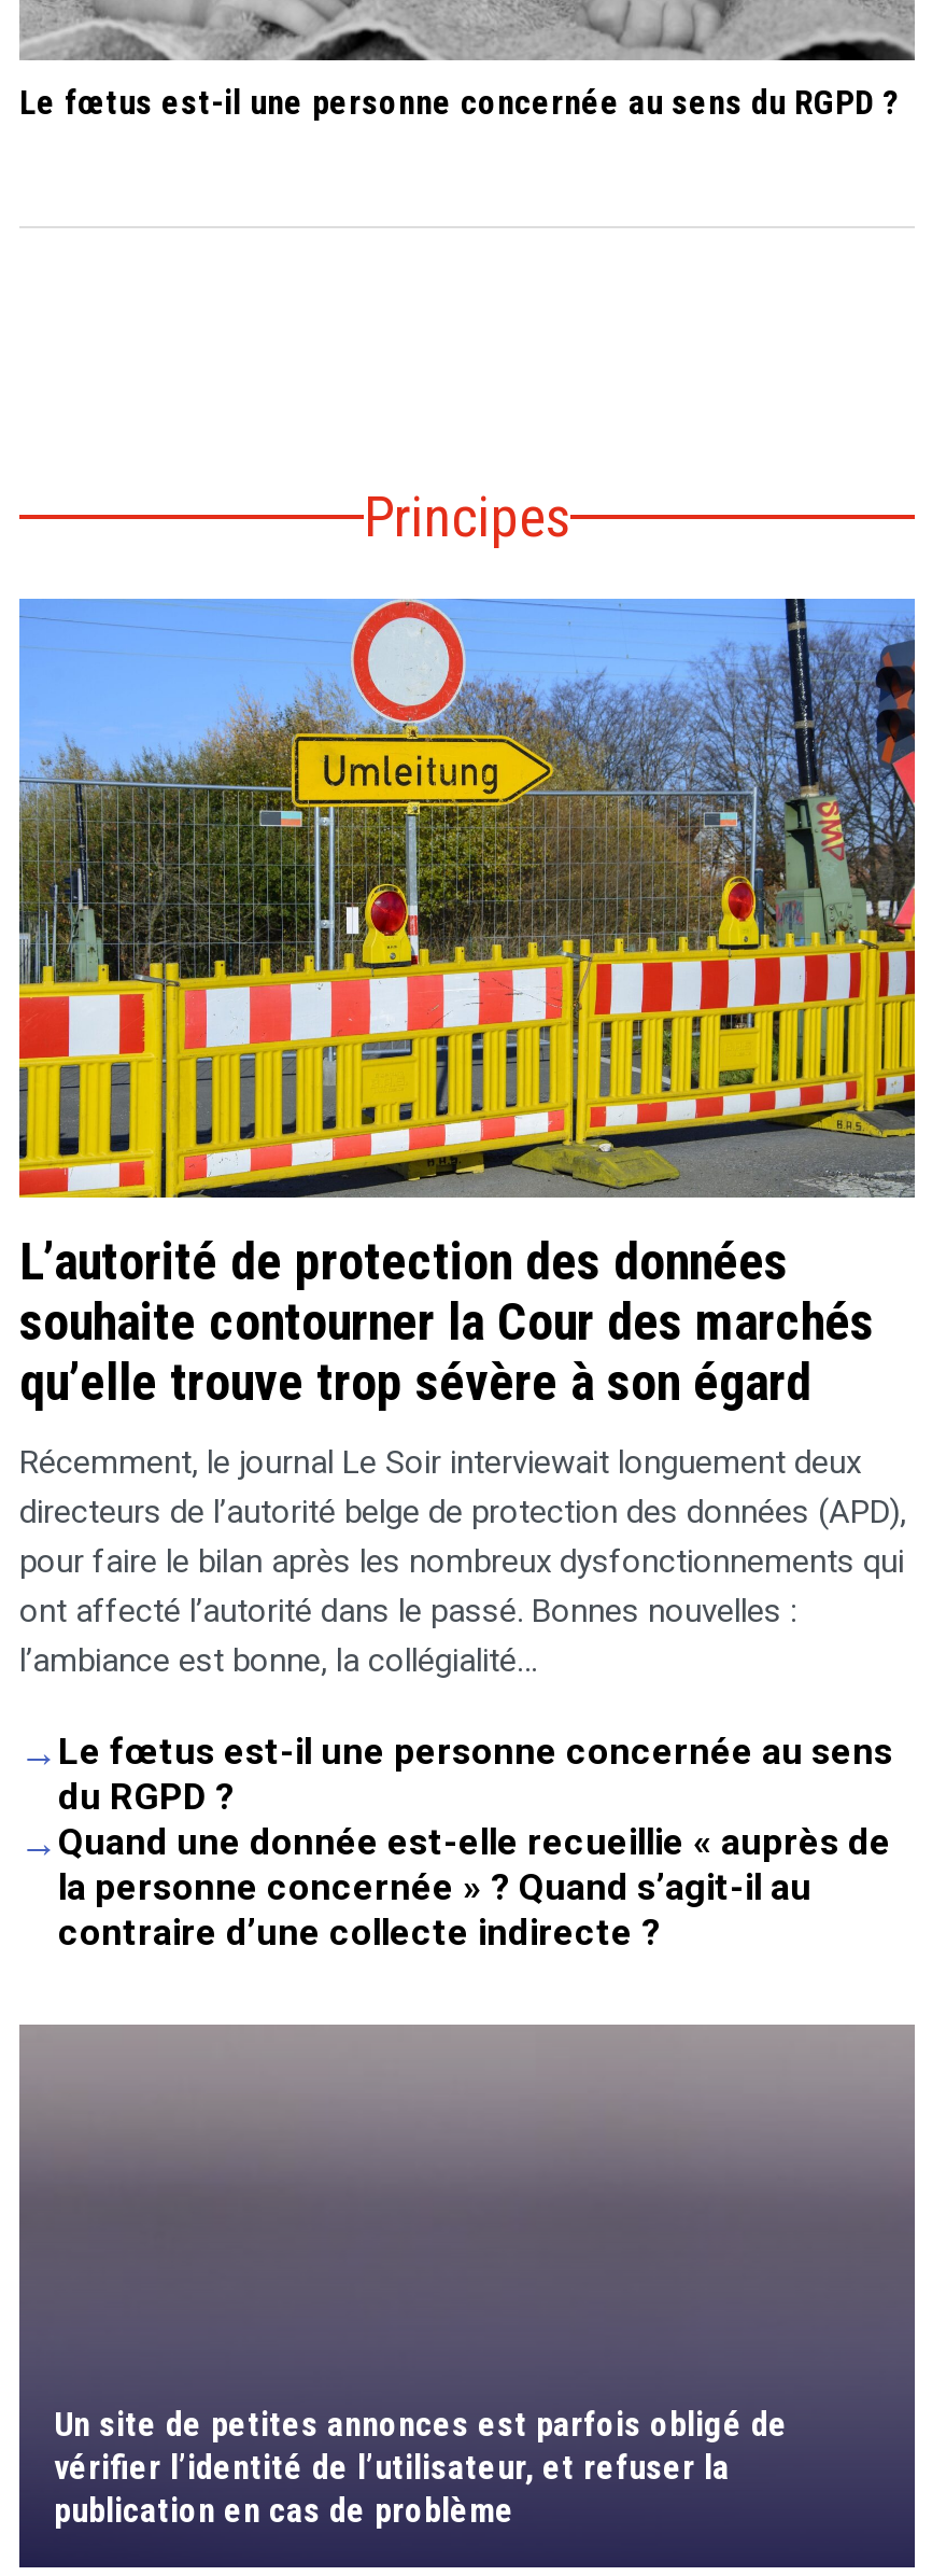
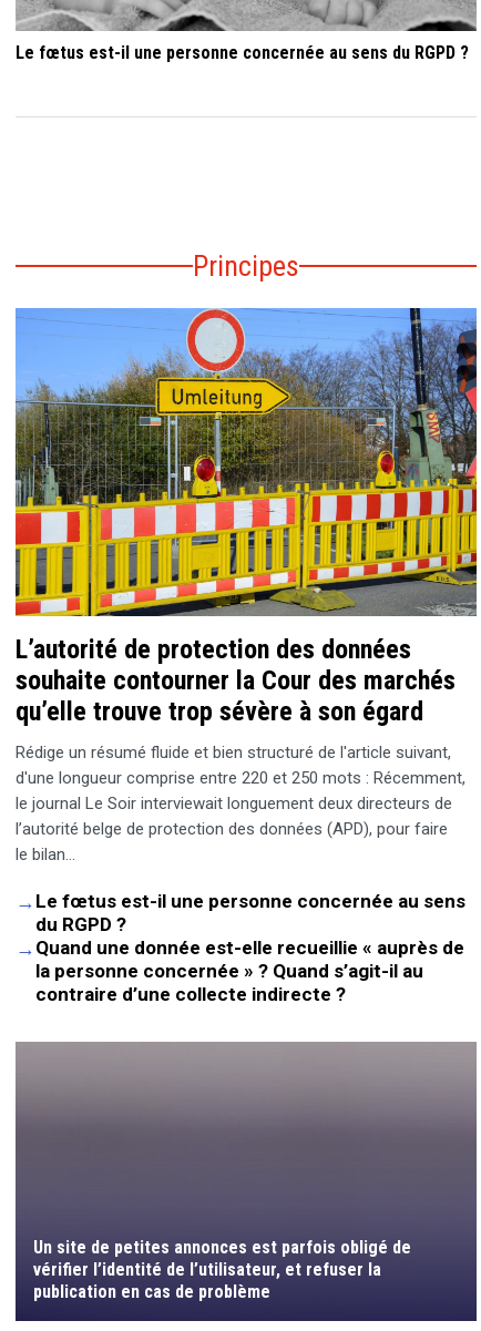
[19,1442,906,1679] Récemment, le journal Le Soir interviewait longuement deux | directeurs de l’autorité belge de protection des données (APD), | pour faire le bilan après les nombreux dysfonctionnements qui | ont affecté l’autorité dans le passé. Bonnes nouvelles : | l’ambiance est bonne, la collégialité… -> [16,742,465,864] Rédige un résumé fluide et bien structuré de l'article suivant, | d'une longueur comprise entre 220 et 250 mots : Récemment, | le journal Le Soir interviewait longuement deux directeurs de | l’autorité belge de protection des données (APD), pour faire | le bilan…

